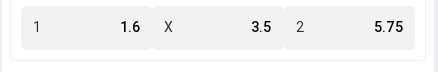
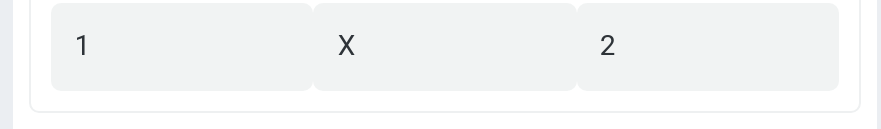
[120,19,140,35] 1.6 -> none
[251,19,272,35] 3.5 -> none
[374,19,403,35] 5.75 -> none

